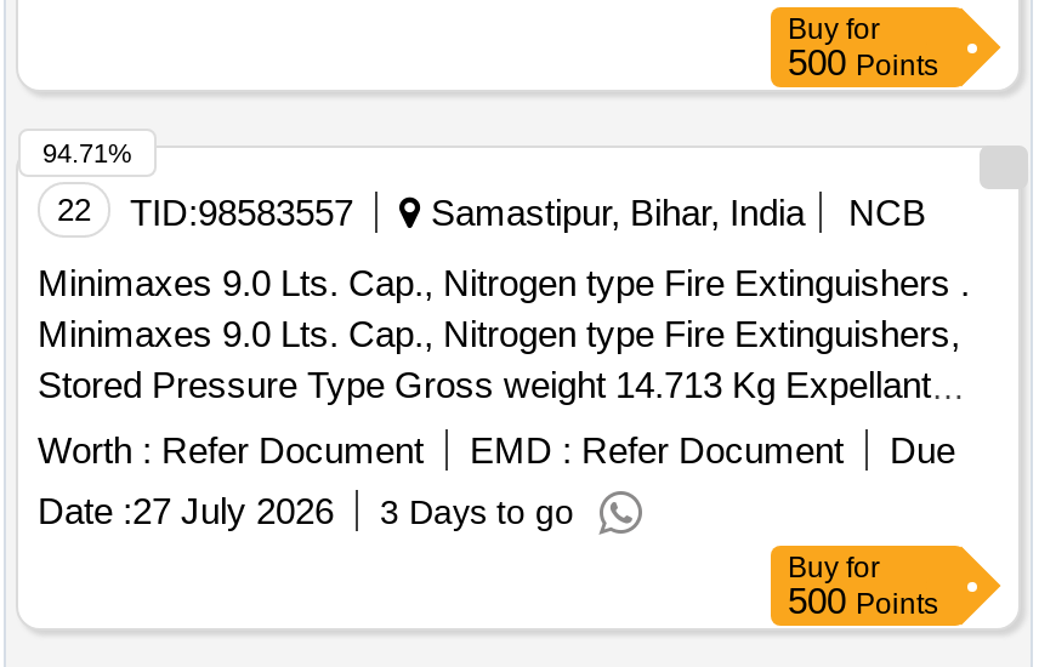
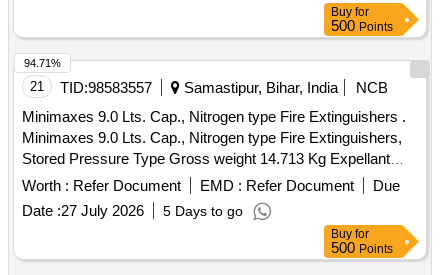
[57,192,926,233] 22 TID:98583557 Samastipur, Bihar, India NCB -> [30,79,388,96] 21 TID:98583557 Samastipur, Bihar, India NCB
[38,490,574,532] Date : 27 July 2026 3 Days to go -> [22,202,243,219] Date : 27 July 2026 5 Days to go

